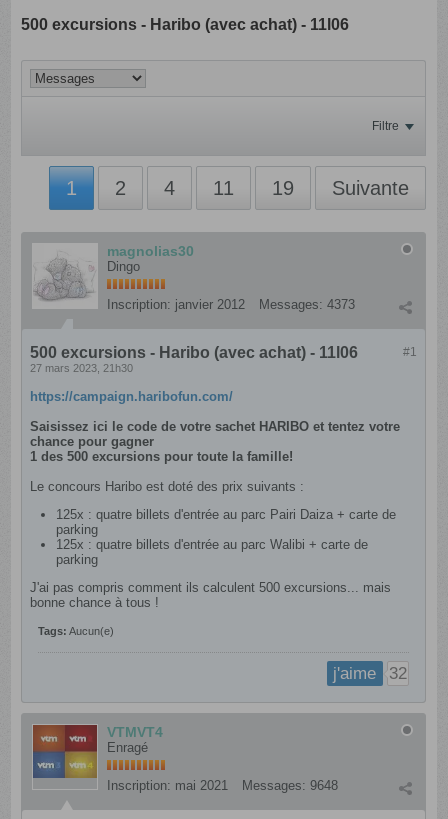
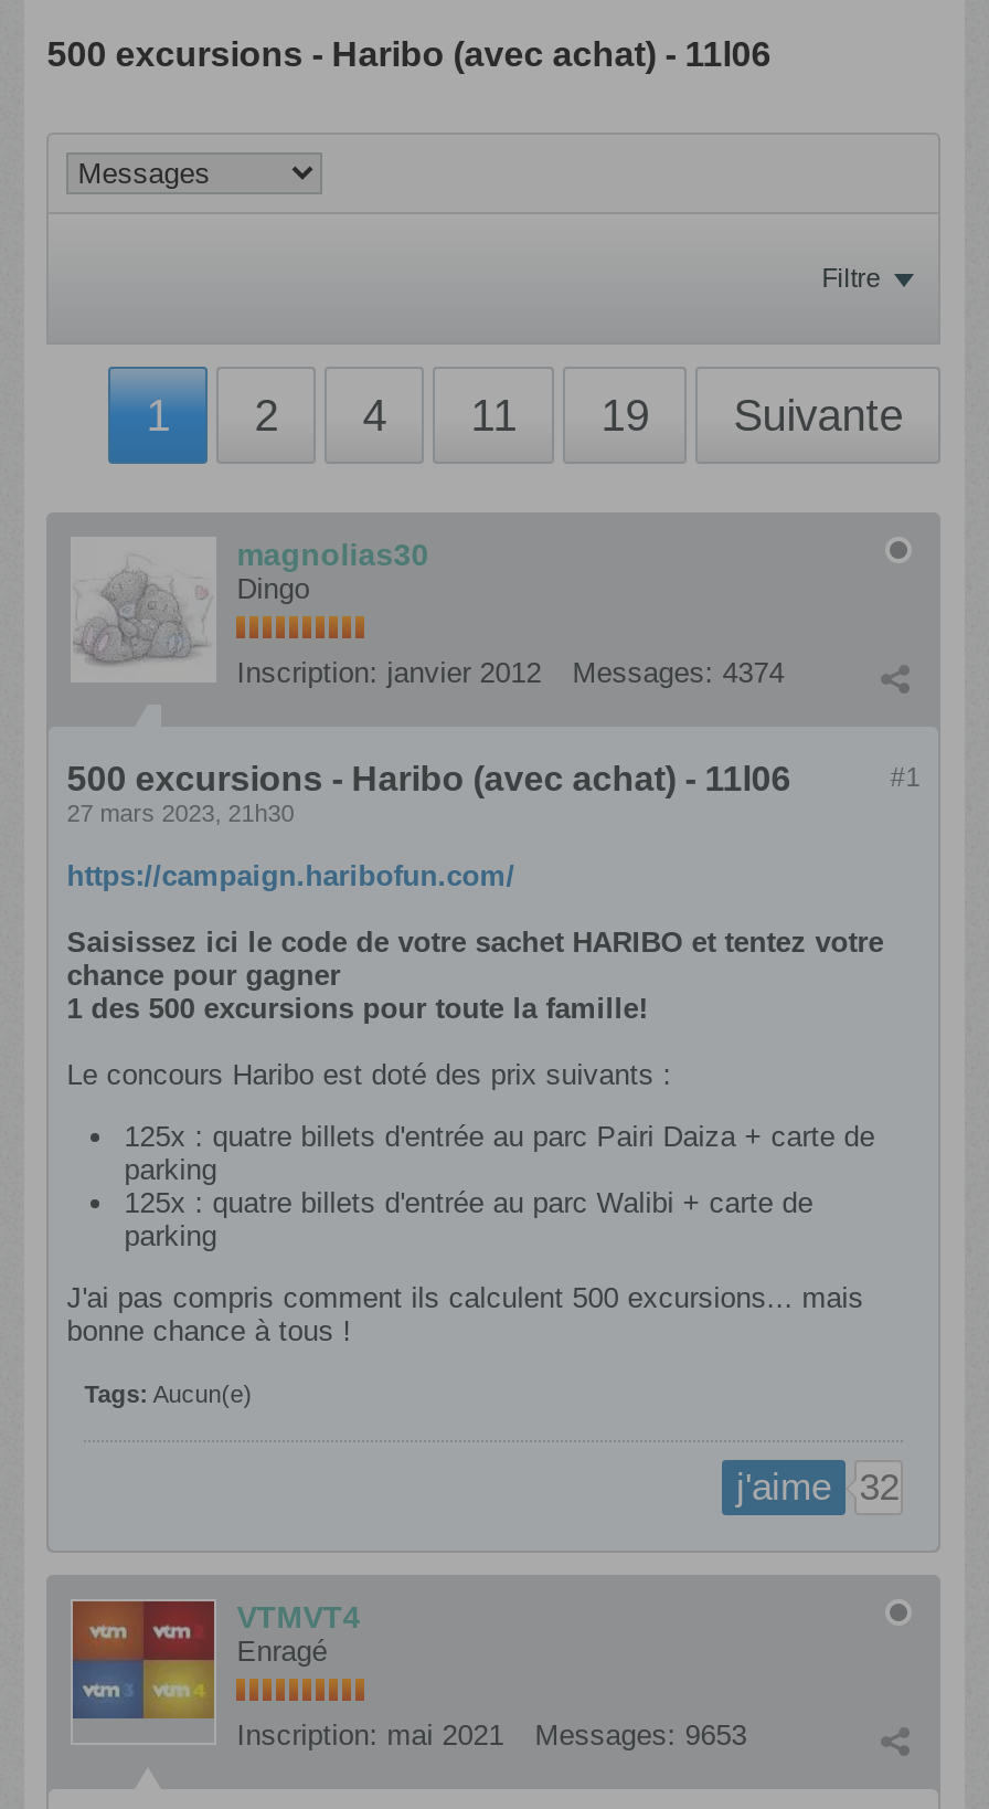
[107,297,355,312] Inscription: janvier 2012 Messages: 4373 -> [237,656,784,689] Inscription: janvier 2012 Messages: 4374
[107,778,338,793] Inscription: mai 2021 Messages: 9648 -> [237,1719,747,1752] Inscription: mai 2021 Messages: 9653

